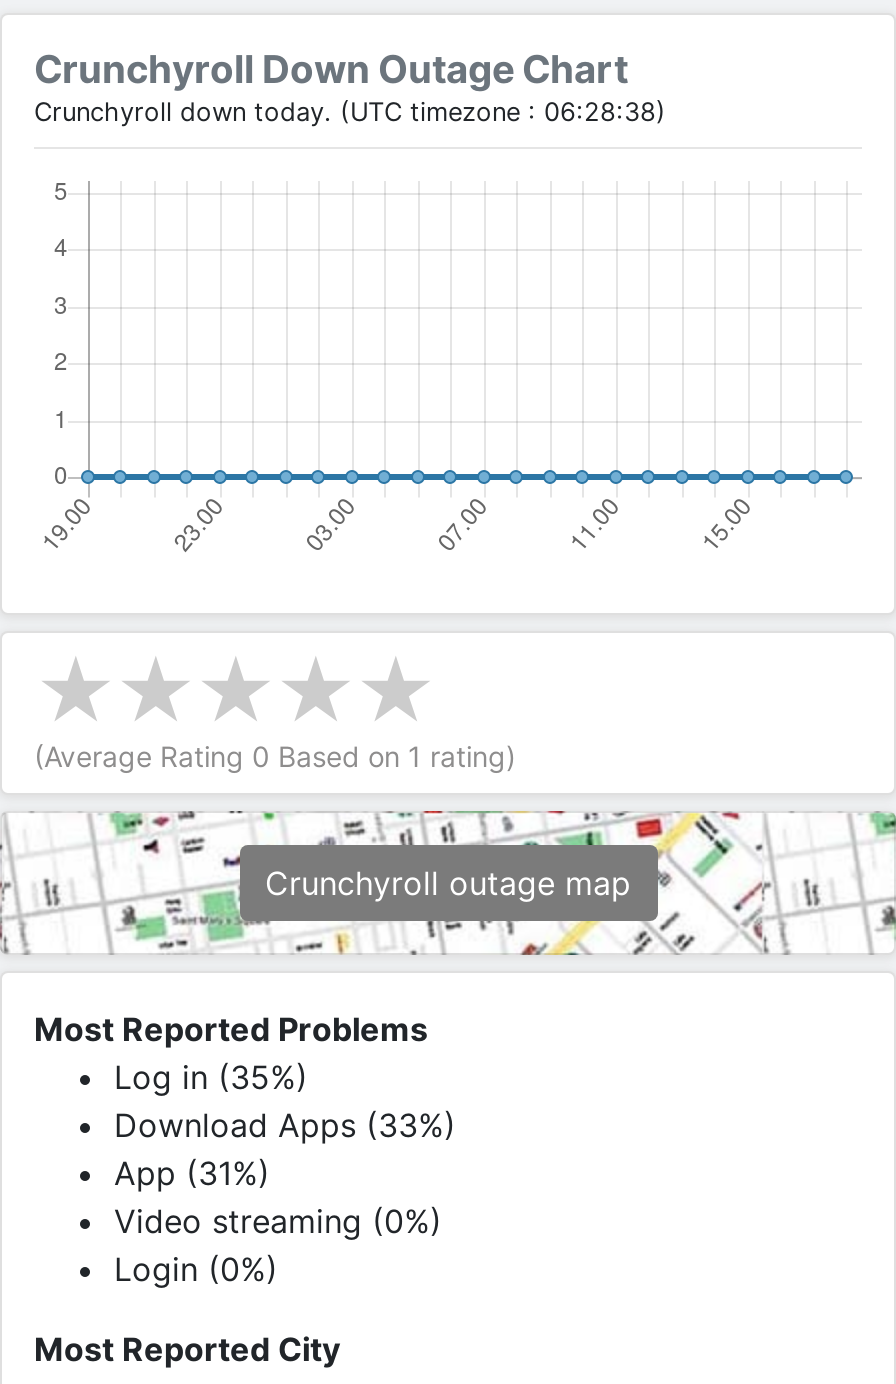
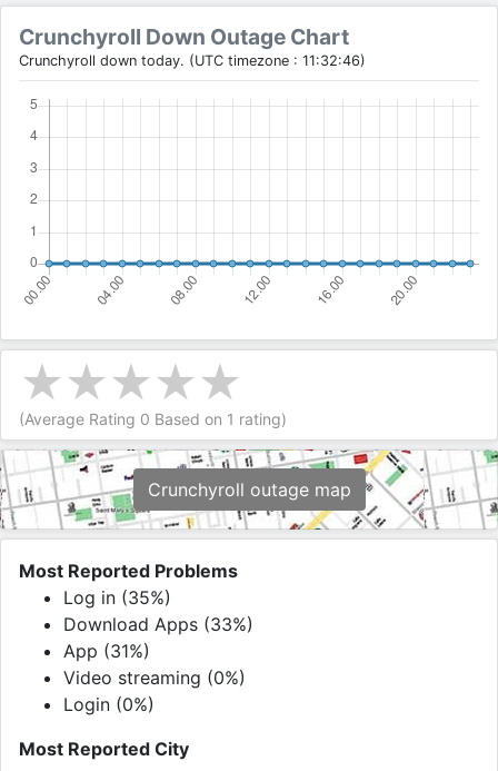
[34,97,666,127] Crunchyroll down today. (UTC timezone : 06:28:38) -> [19,52,366,69] Crunchyroll down today. (UTC timezone : 11:32:46)

